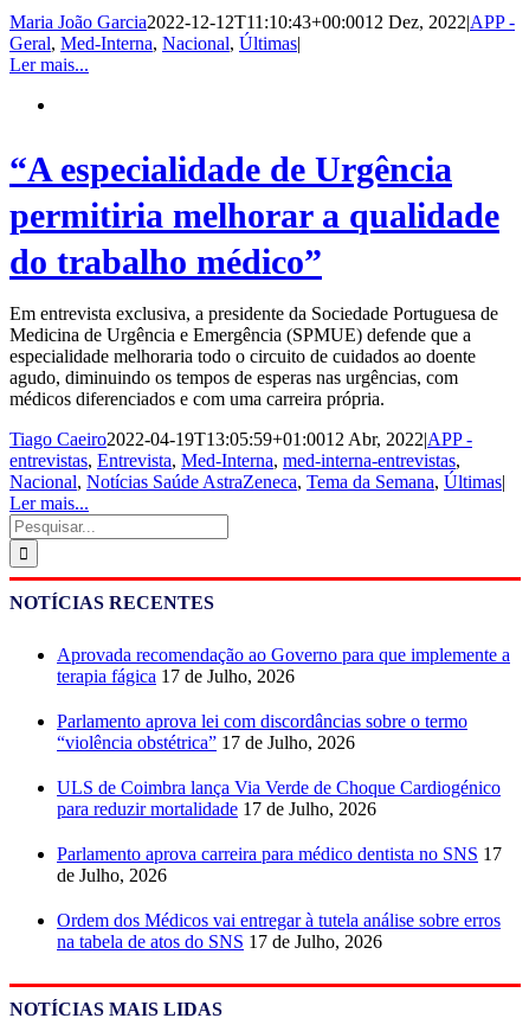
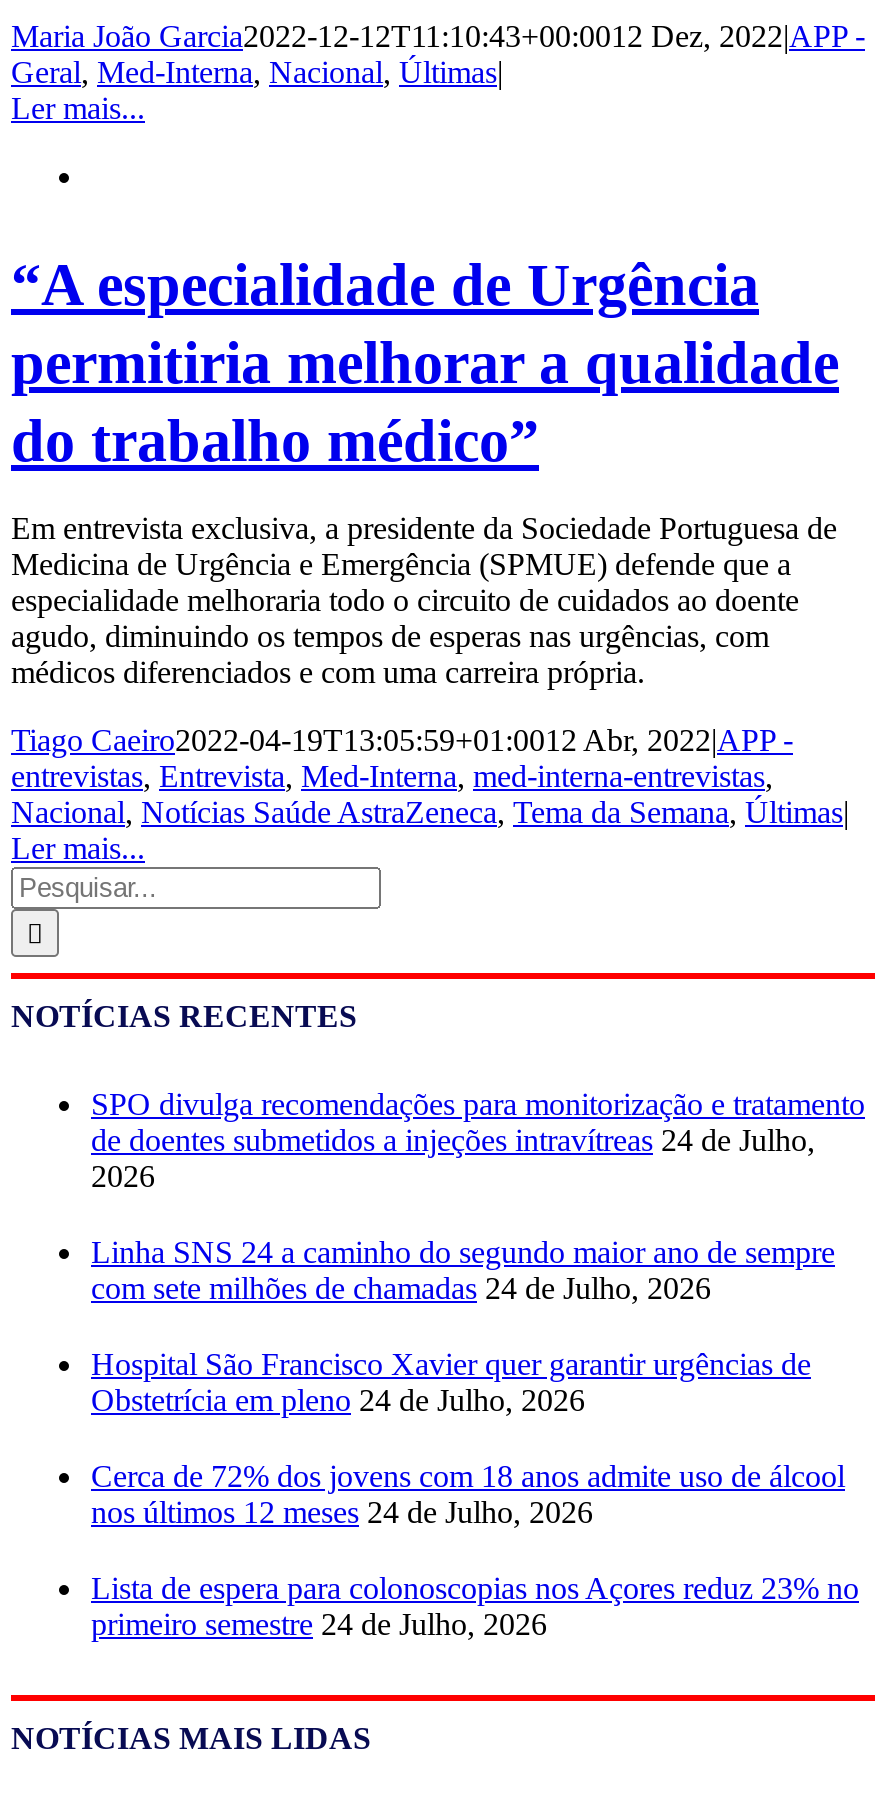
[57,644,510,686] Aprovada recomendação ao Governo para que implemente a | terapia fágica 17 de Julho, 2026 -> [91,1086,865,1192] SPO divulga recomendações para monitorização e tratamento | de doentes submetidos a injeções intravítreas 24 de Julho, | 2026
[57,711,467,752] Parlamento aprova lei com discordâncias sobre o termo | “violência obstétrica” 17 de Julho, 2026 -> [91,1234,835,1304] Linha SNS 24 a caminho do segundo maior ano de sempre | com sete milhões de chamadas 24 de Julho, 2026
[57,777,501,819] ULS de Coimbra lança Via Verde de Choque Cardiogénico | para reduzir mortalidade 17 de Julho, 2026 -> [91,1346,811,1416] Hospital São Francisco Xavier quer garantir urgências de | Obstetrícia em pleno 24 de Julho, 2026
[57,843,502,885] Parlamento aprova carreira para médico dentista no SNS 17 | de Julho, 2026 -> [91,1458,845,1528] Cerca de 72% dos jovens com 18 anos admite uso de álcool | nos últimos 12 meses 24 de Julho, 2026
[57,910,501,951] Ordem dos Médicos vai entregar à tutela análise sobre erros | na tabela de atos do SNS 17 de Julho, 2026 -> [91,1570,859,1640] Lista de espera para colonoscopias nos Açores reduz 23% no | primeiro semestre 24 de Julho, 2026

